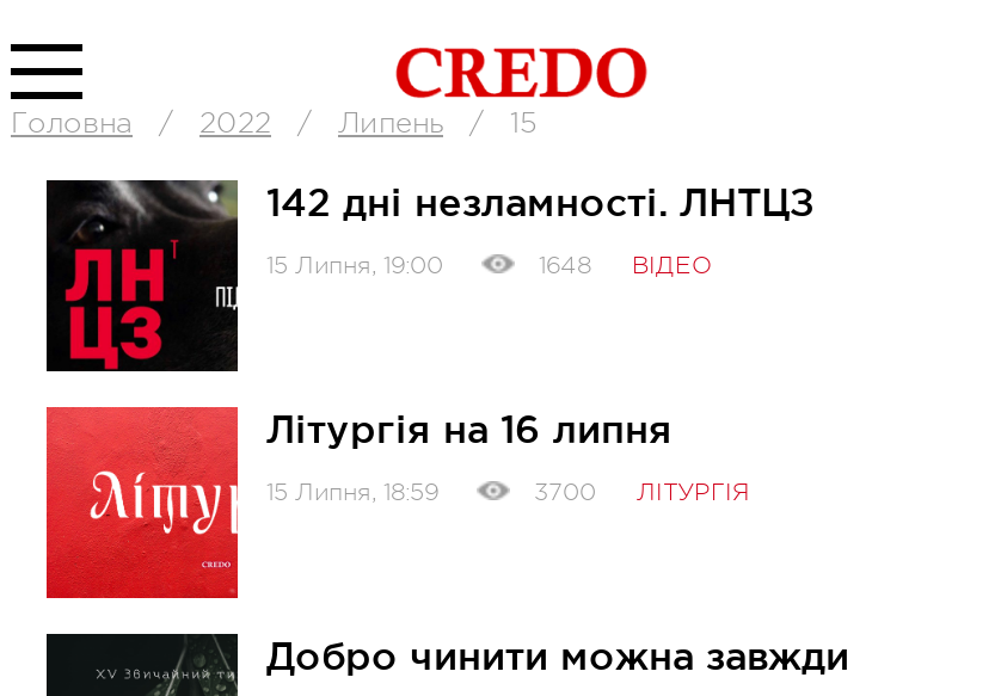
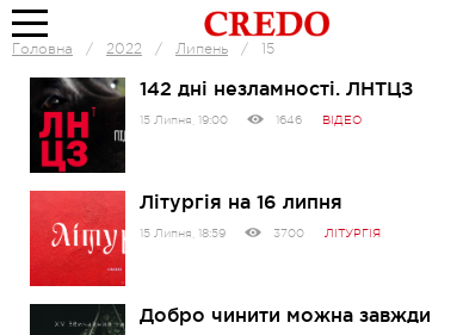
[539,252,713,278] 1648 ВІДЕО -> [276,113,363,126] 1646 ВІДЕО

